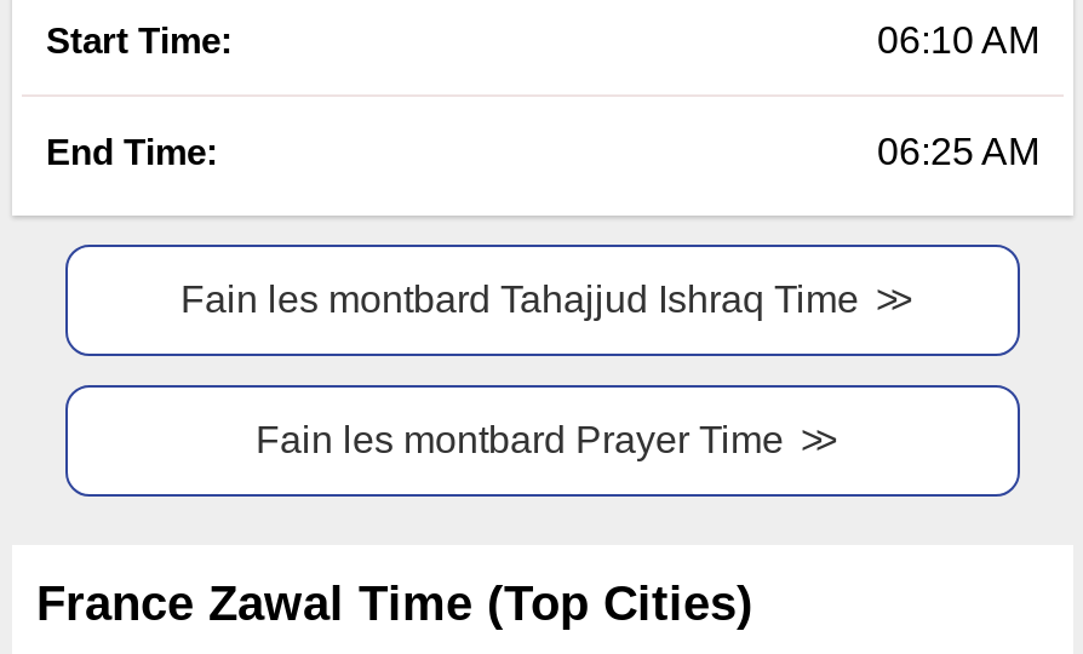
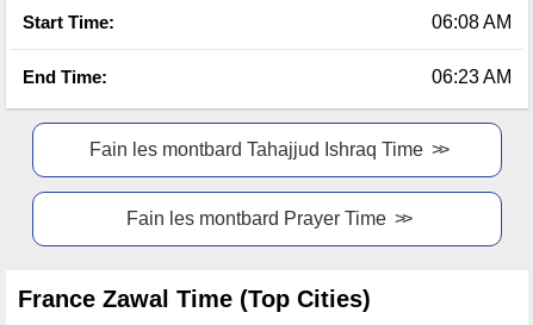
[877,19,1039,61] 06:10 AM -> [432,12,512,32] 06:08 AM
[877,131,1039,172] 06:25 AM -> [432,67,512,87] 06:23 AM

